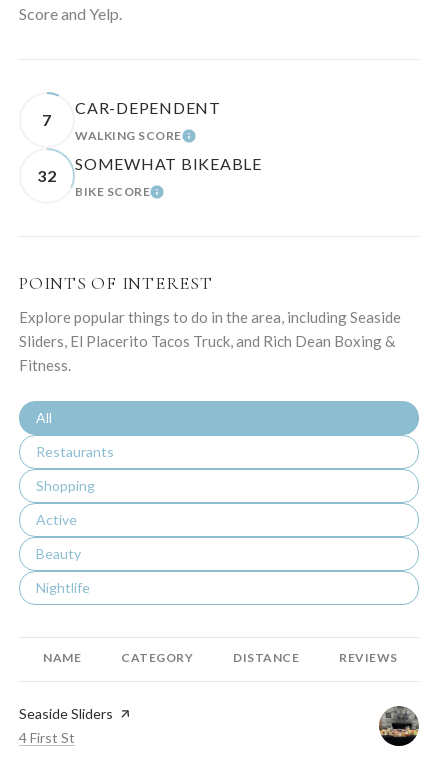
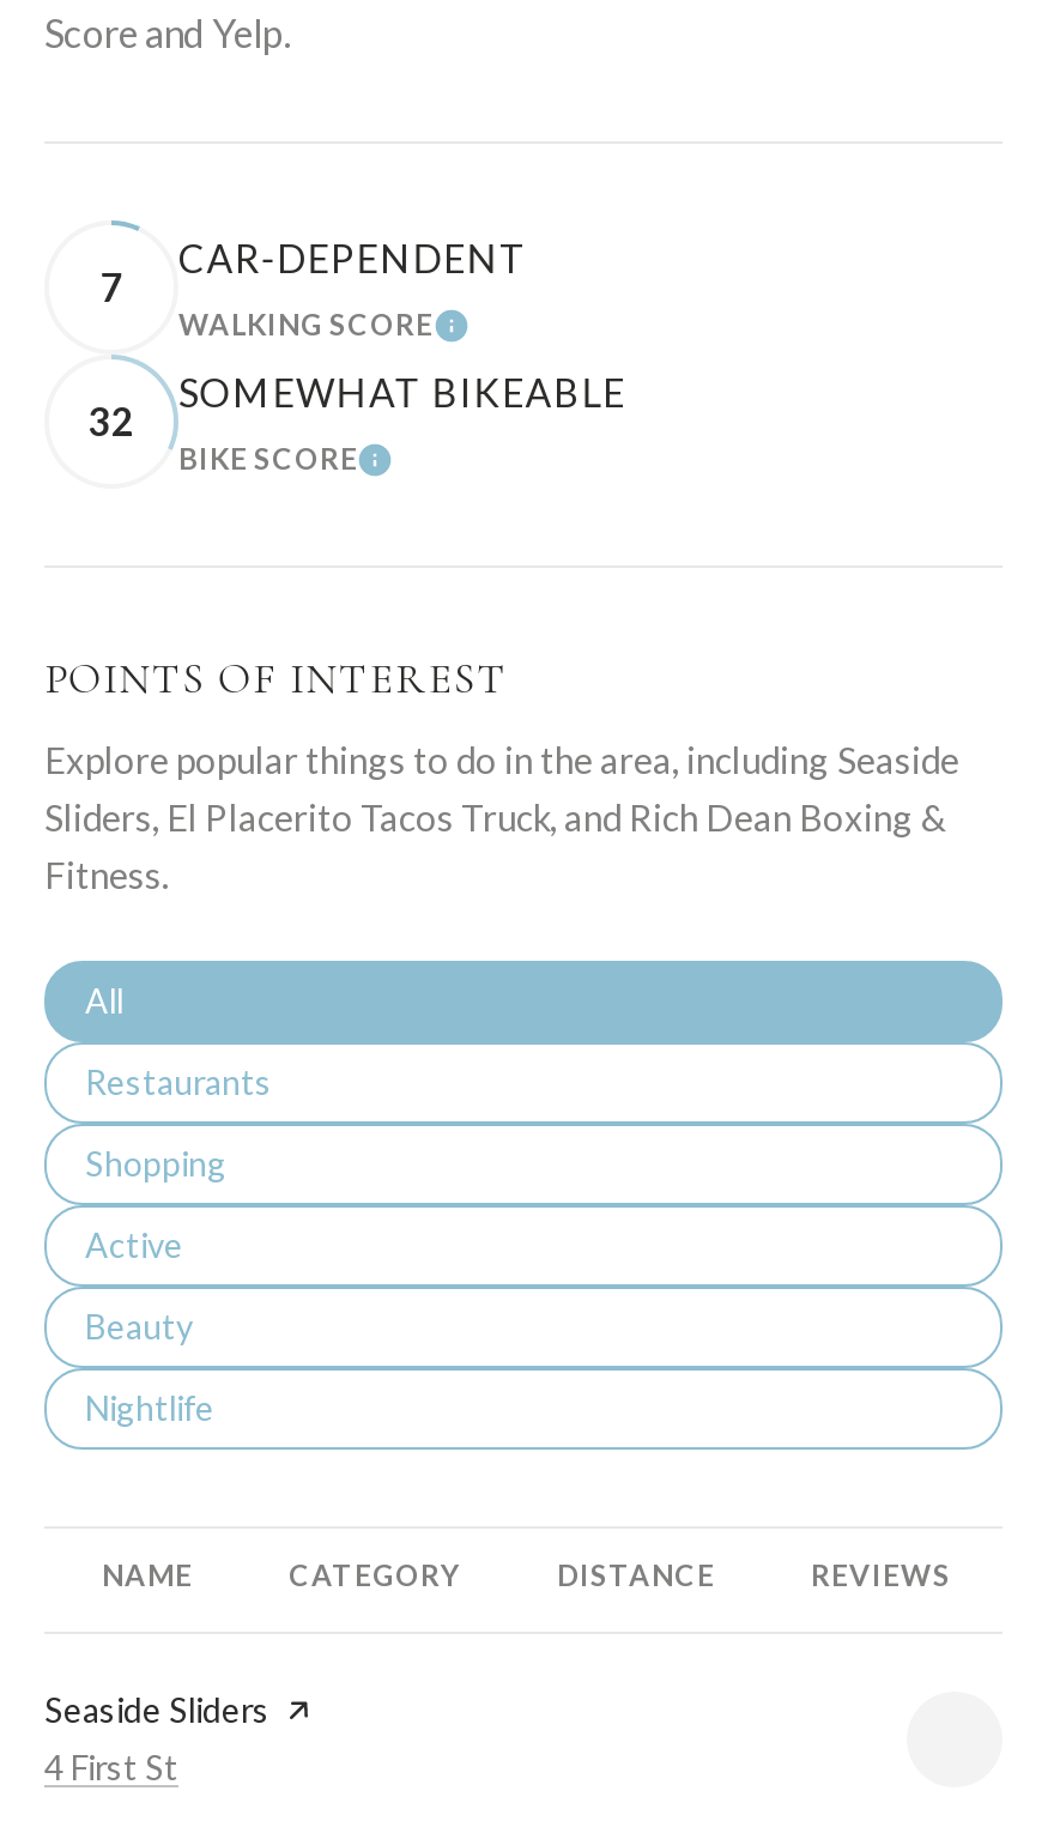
[378,705,420,747] [image] -> none

